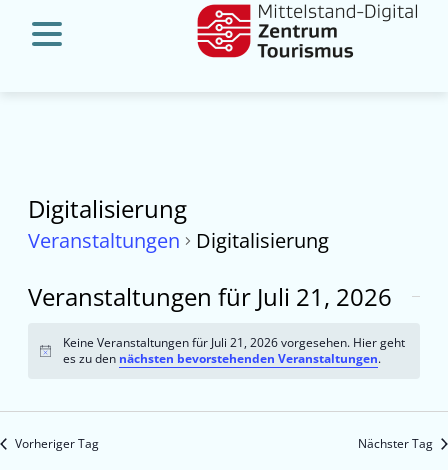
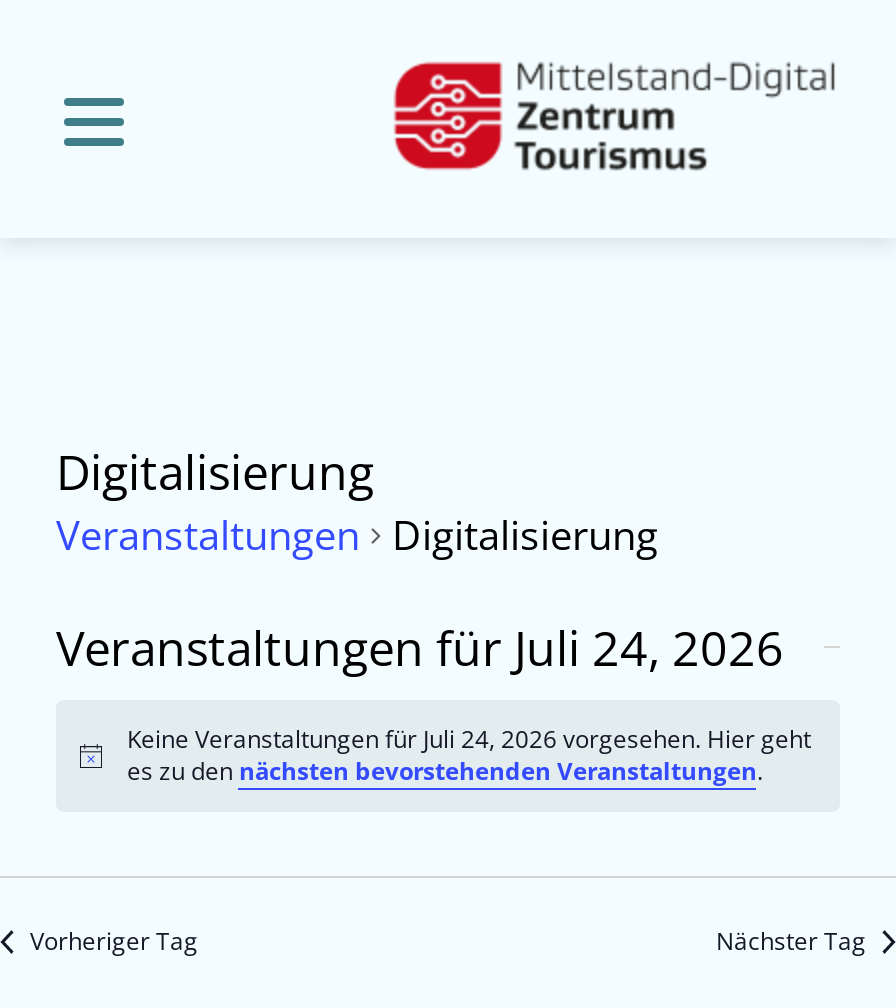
[28,280,392,313] Veranstaltungen für Juli 21, 2026 -> [56,614,784,680] Veranstaltungen für Juli 24, 2026
[63,334,405,351] Keine Veranstaltungen für Juli 21, 2026 vorgesehen. Hier geht -> [127,722,811,756] Keine Veranstaltungen für Juli 24, 2026 vorgesehen. Hier geht

